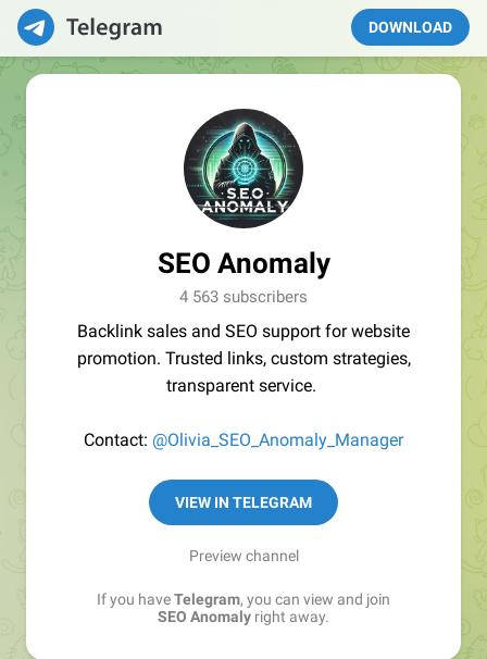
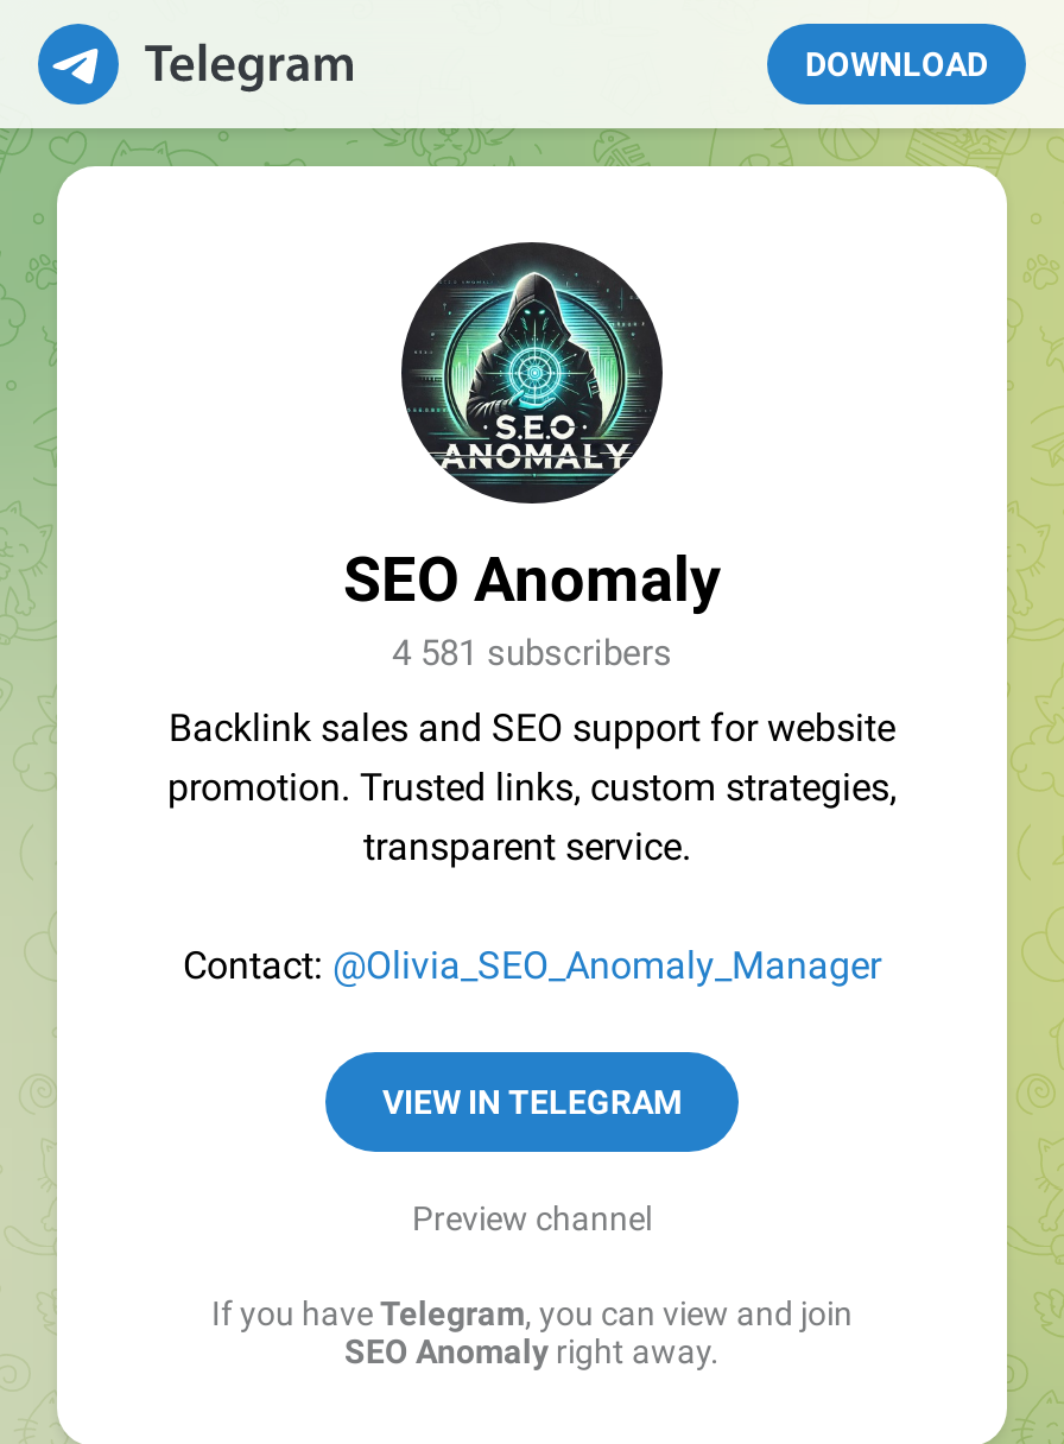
[179,287,308,307] 4 563 subscribers -> [392,632,672,674] 4 581 subscribers

